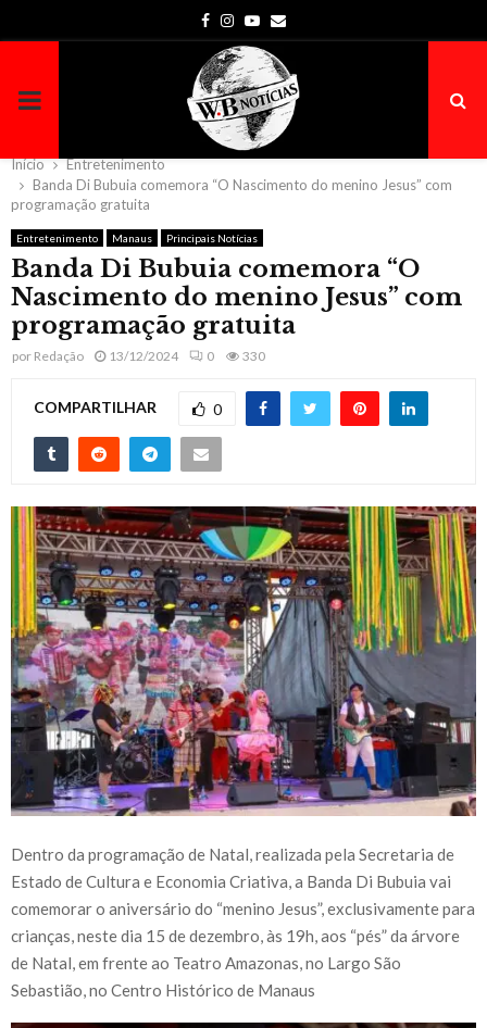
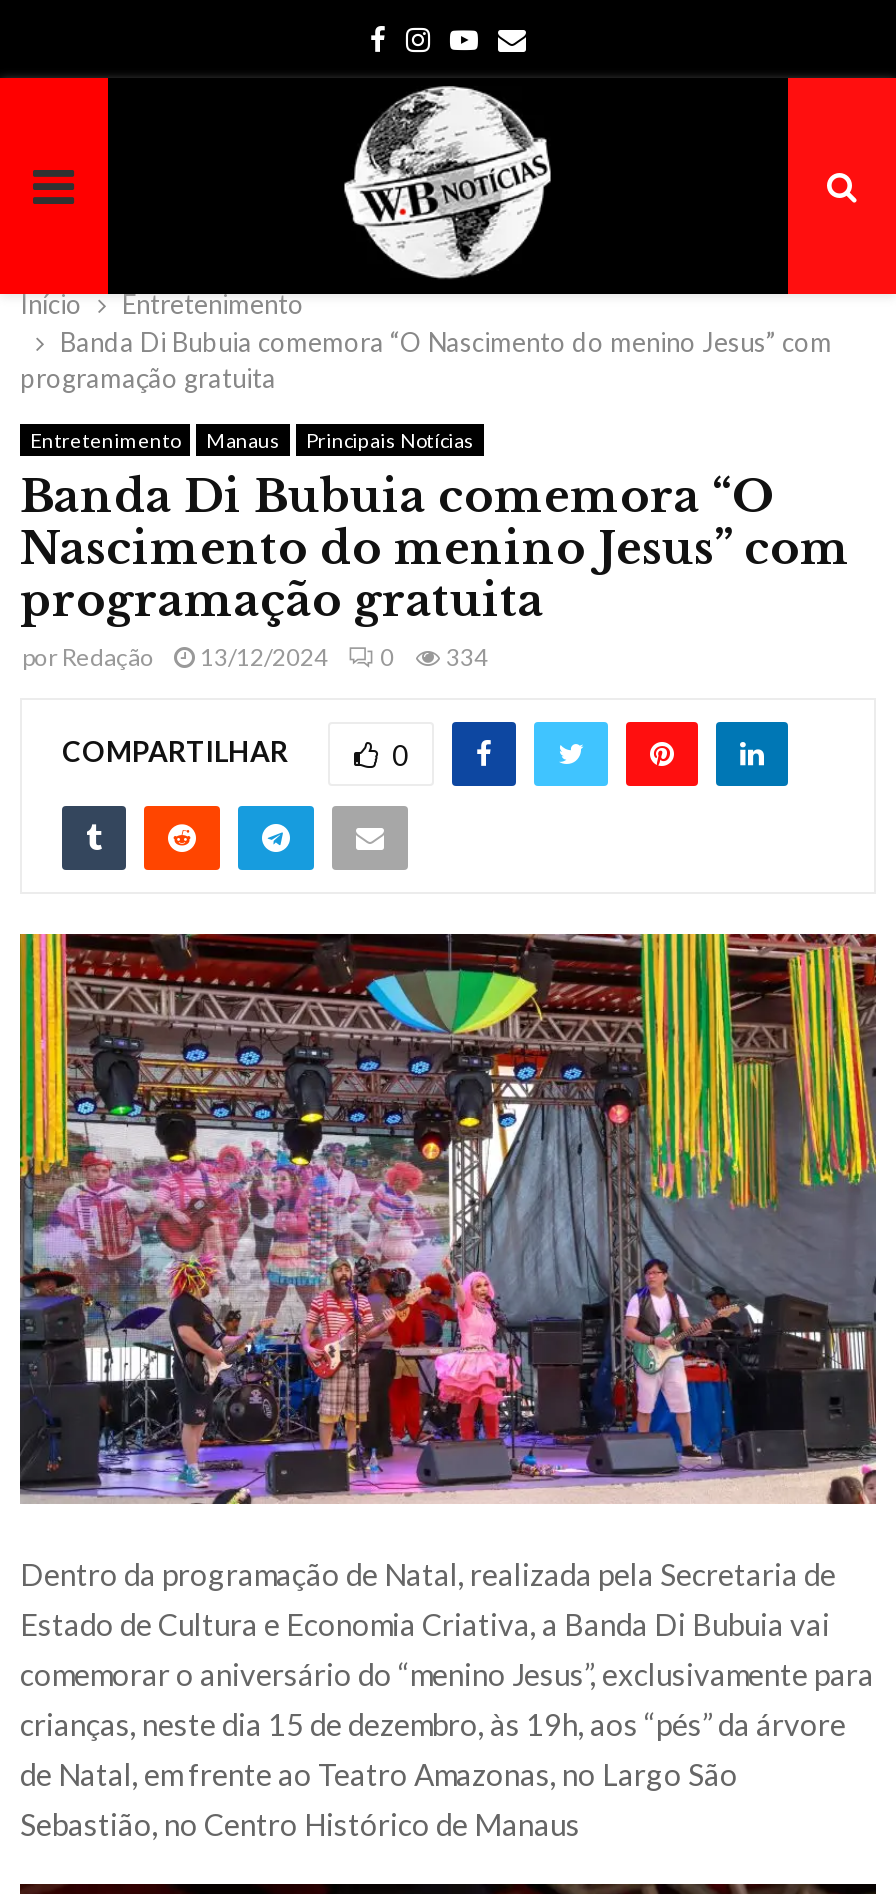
[12,348,265,364] por Redação 13/12/2024 0 330 -> [22,642,488,672] por Redação 13/12/2024 0 334

